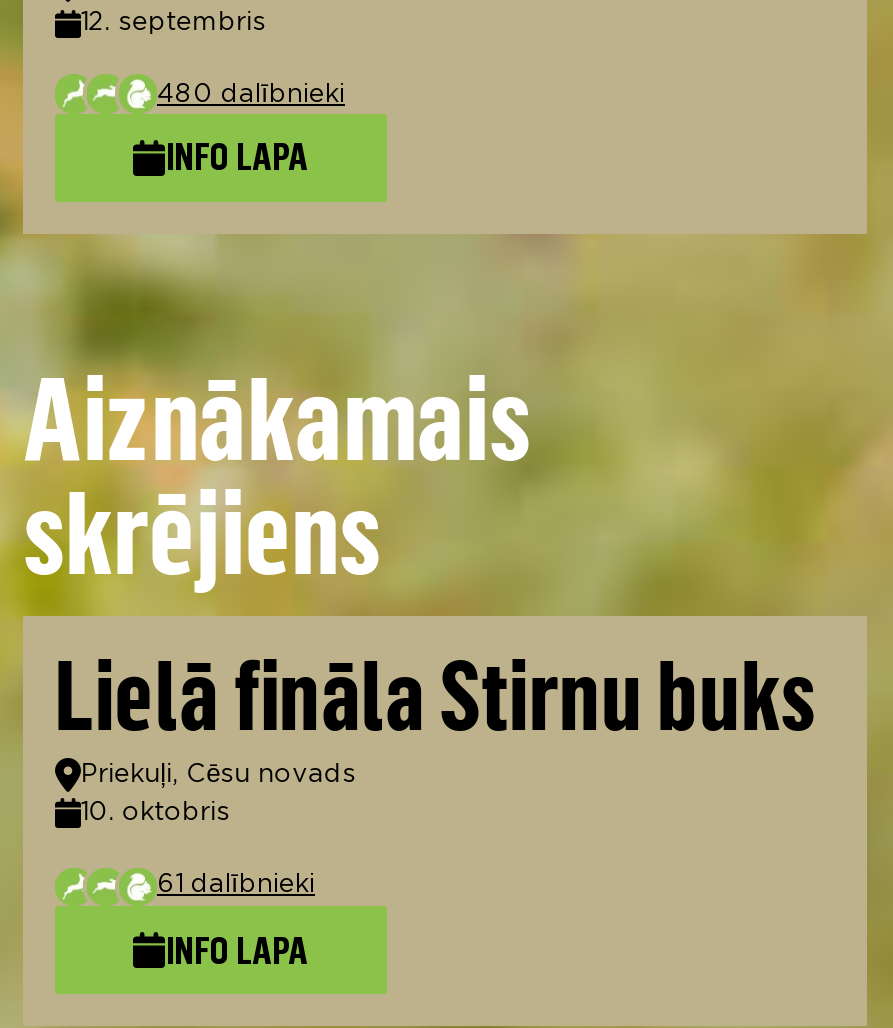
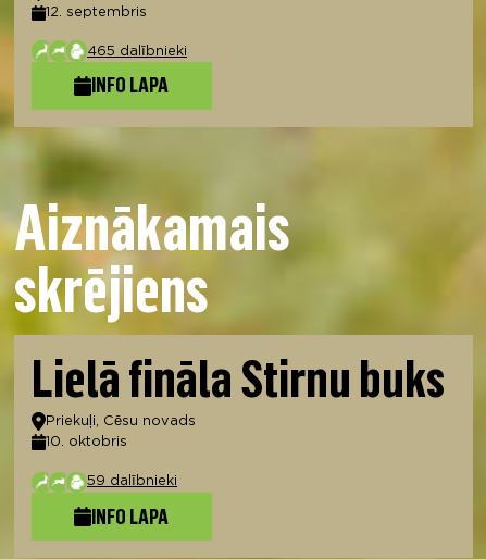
[157,83,345,105] 480 dalībnieki -> [87,45,187,57] 465 dalībnieki
[157,874,315,896] 61 dalībnieki -> [87,475,177,487] 59 dalībnieki

